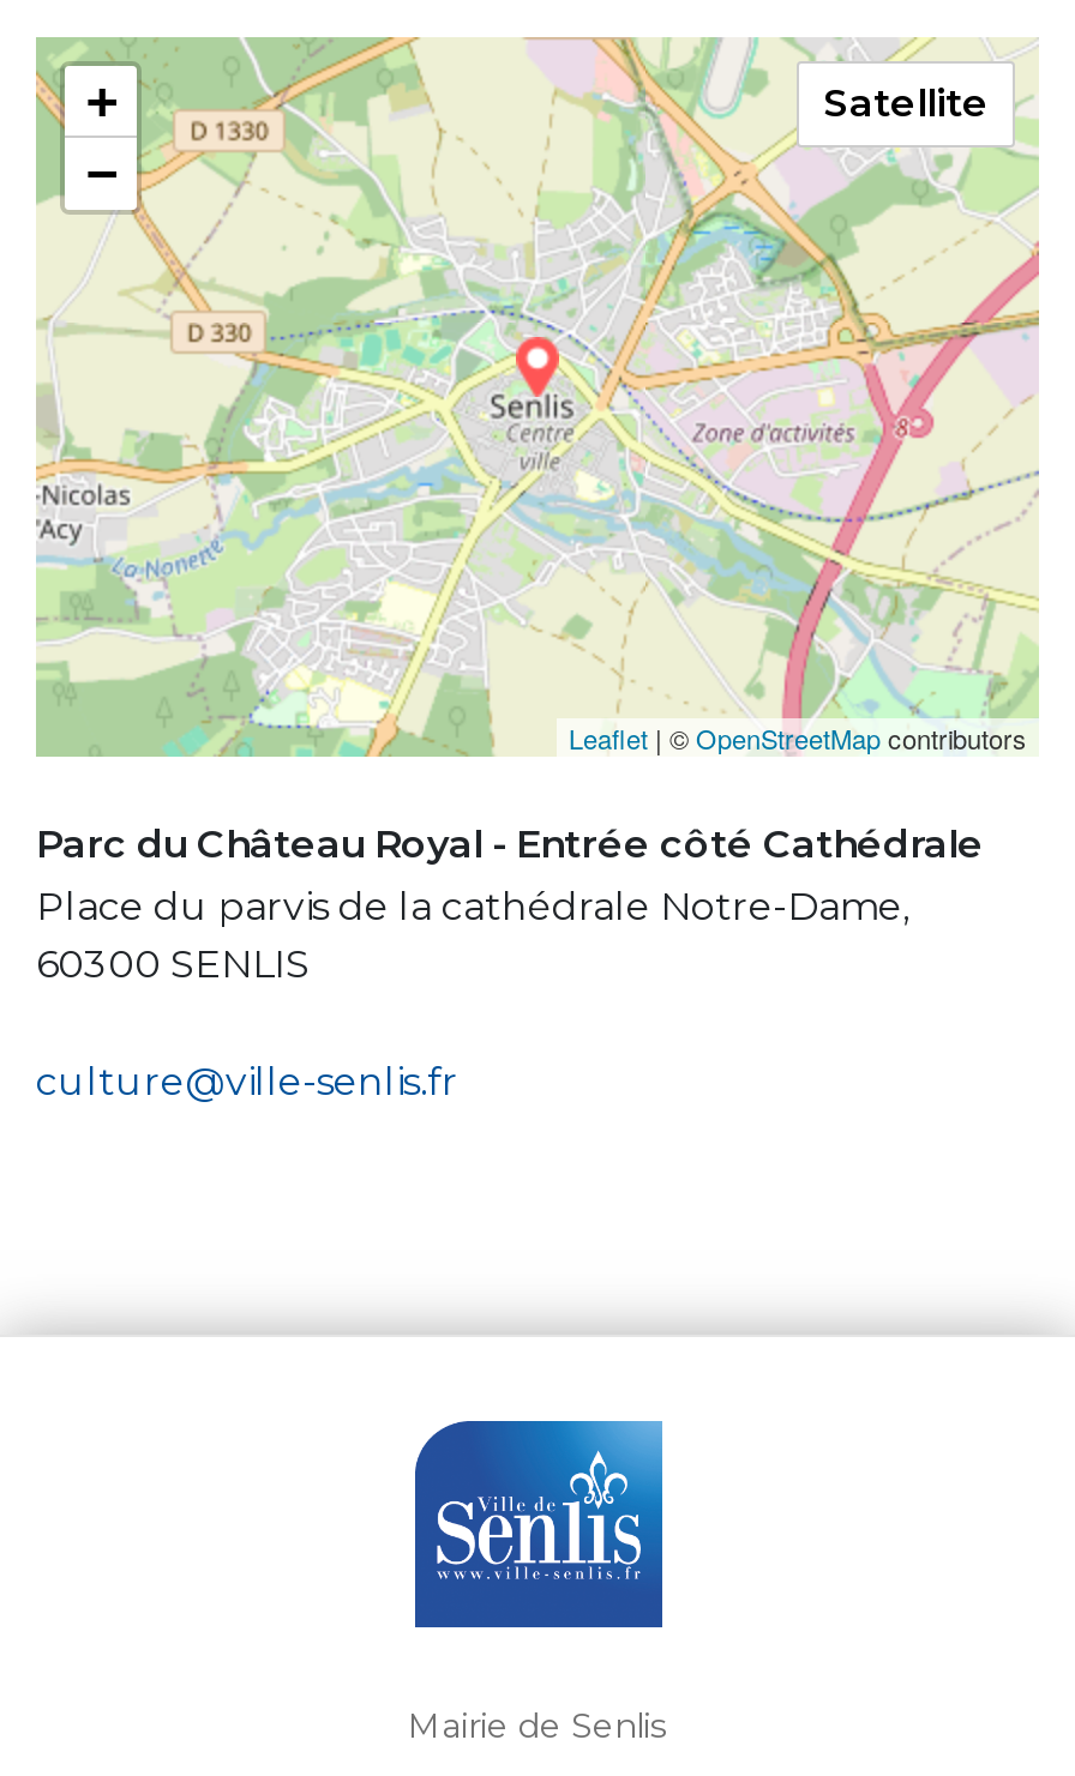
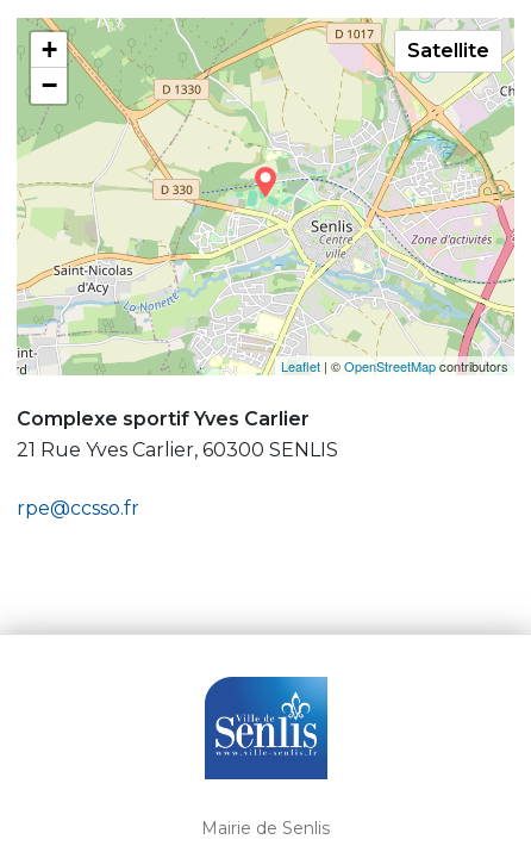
[36,37,1039,987] [image] | Parc du Château Royal - Entrée côté Cathédrale | Place du parvis de la cathédrale Notre-Dame, | 60300 SENLIS -> [17,18,514,461] [image] | Complexe sportif Yves Carlier | 21 Rue Yves Carlier, 60300 SENLIS
[36,1059,458,1105] culture@ville-senlis.fr -> [17,497,139,520] rpe@ccsso.fr

